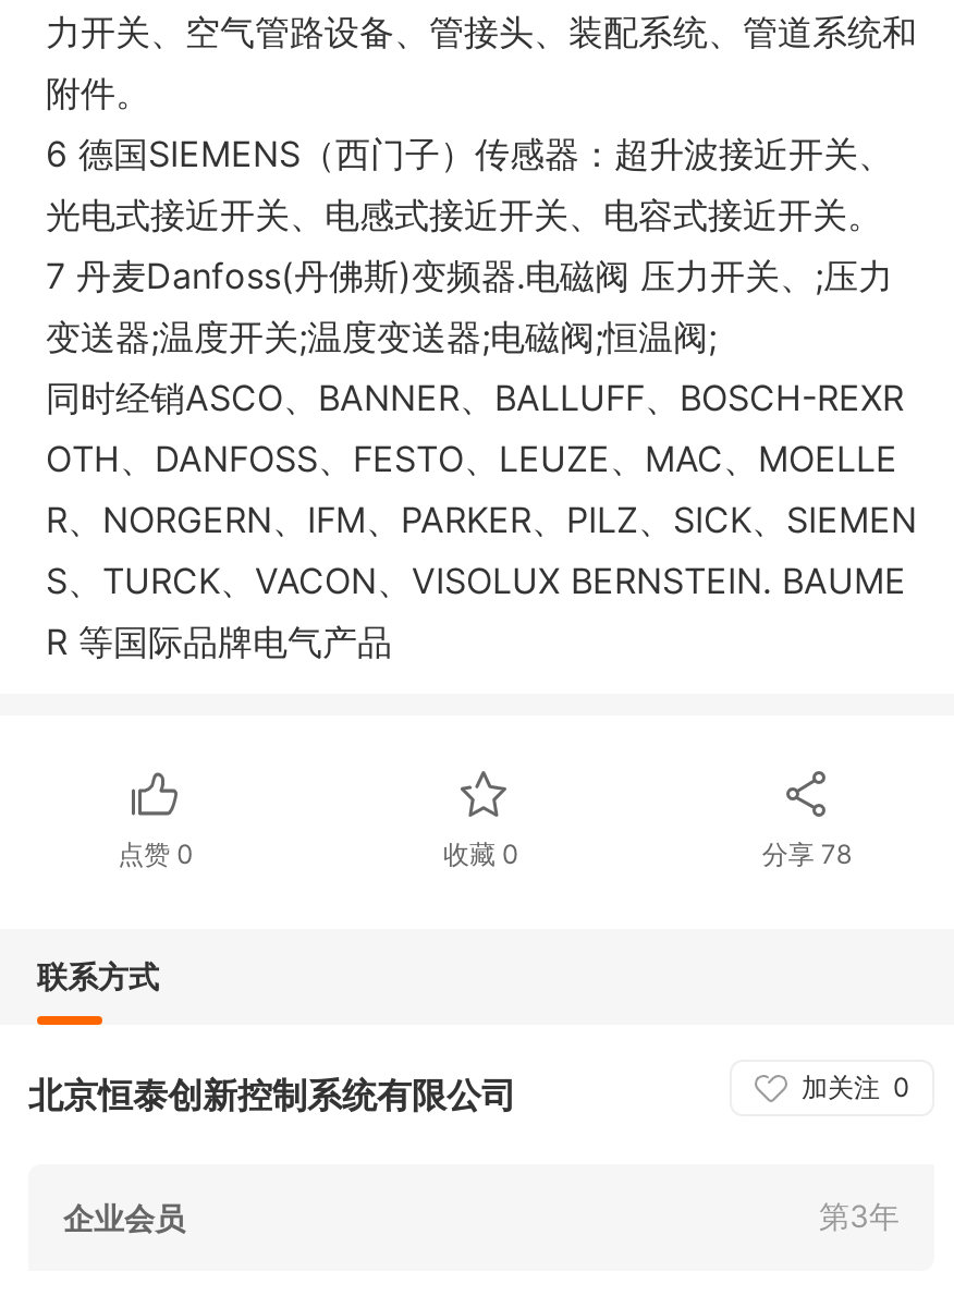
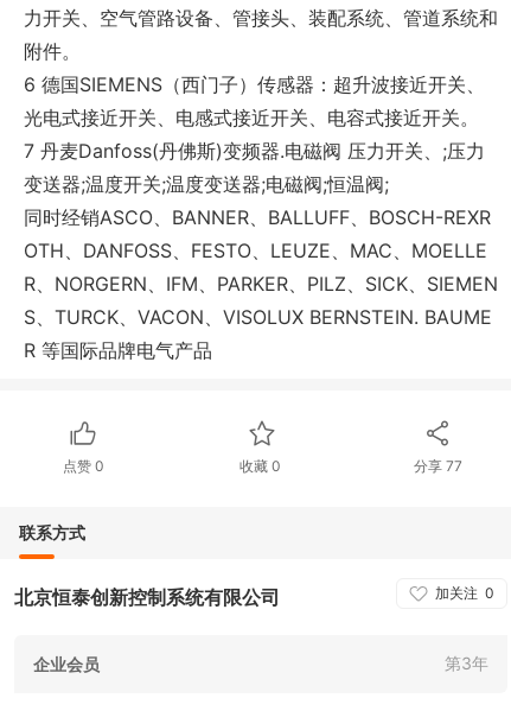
[762,837,851,870] 分享78 -> [414,457,462,475] 分享77

